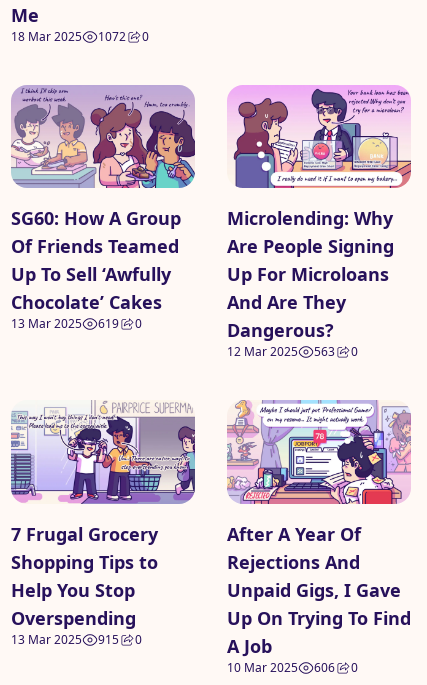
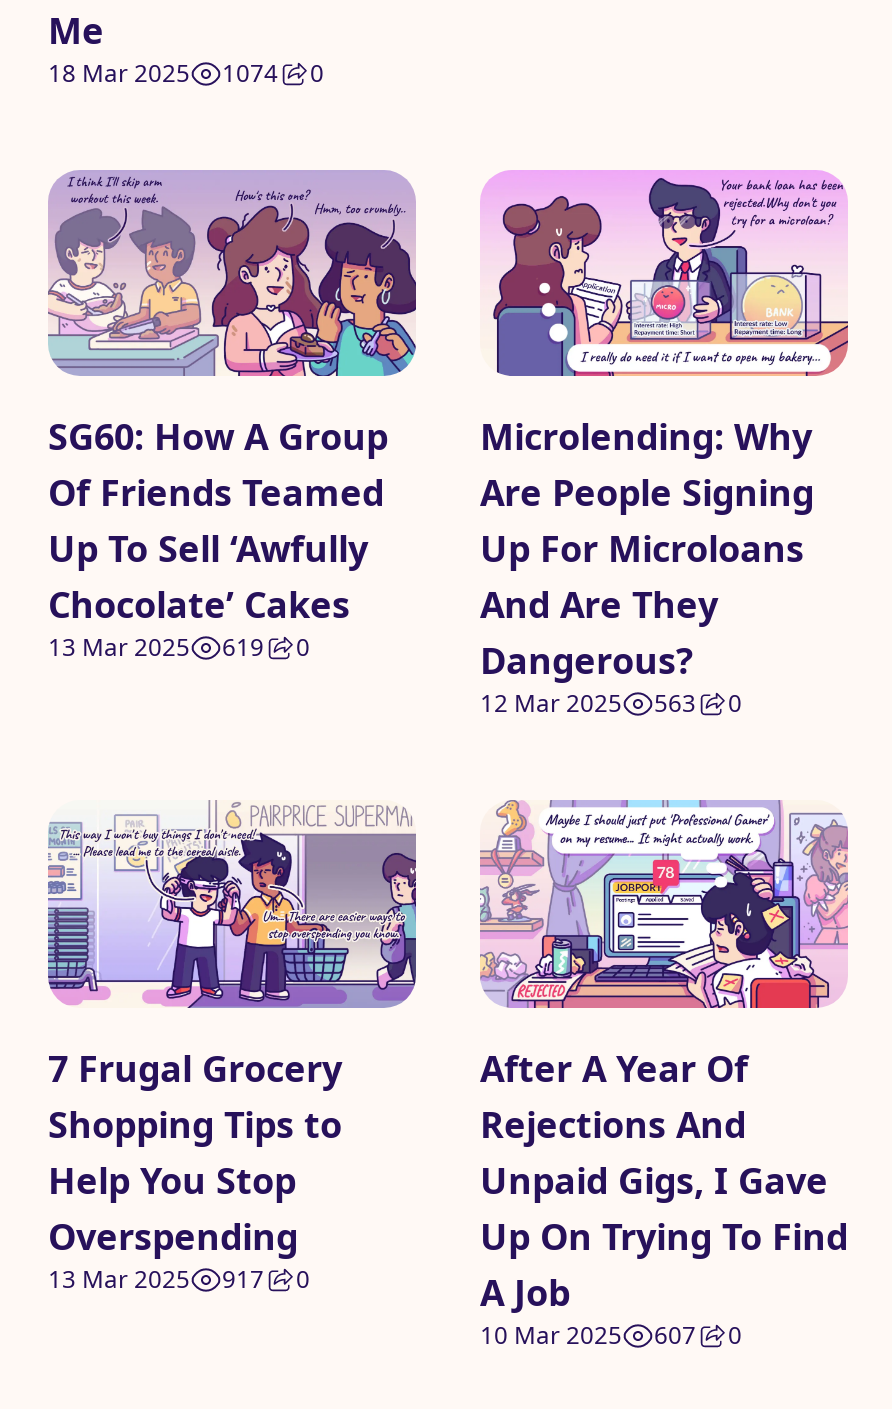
[11,27,149,44] 18 Mar 2025 1072 0 -> [48,55,324,89] 18 Mar 2025 1074 0
[11,630,142,647] 13 Mar 2025 915 0 -> [48,1261,310,1295] 13 Mar 2025 917 0
[227,658,358,675] 10 Mar 2025 606 0 -> [480,1317,742,1351] 10 Mar 2025 607 0

